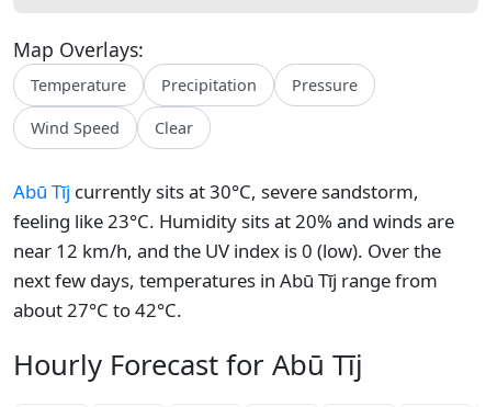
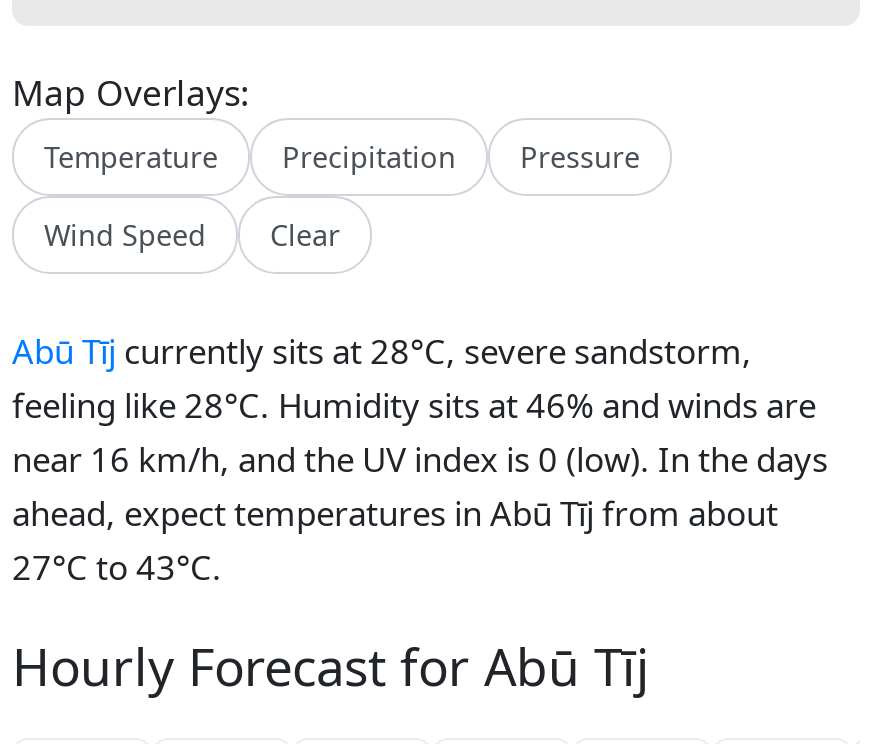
[13,179,454,323] Abū Tīj currently sits at 30°C, severe sandstorm, | feeling like 23°C. Humidity sits at 20% and winds are | near 12 km/h, and the UV index is 0 (low). Over the | next few days, temperatures in Abū Tīj range from | about 27°C to 42°C. -> [12,328,828,590] Abū Tīj currently sits at 28°C, severe sandstorm, | feeling like 28°C. Humidity sits at 46% and winds are | near 16 km/h, and the UV index is 0 (low). In the days | ahead, expect temperatures in Abū Tīj from about | 27°C to 43°C.

